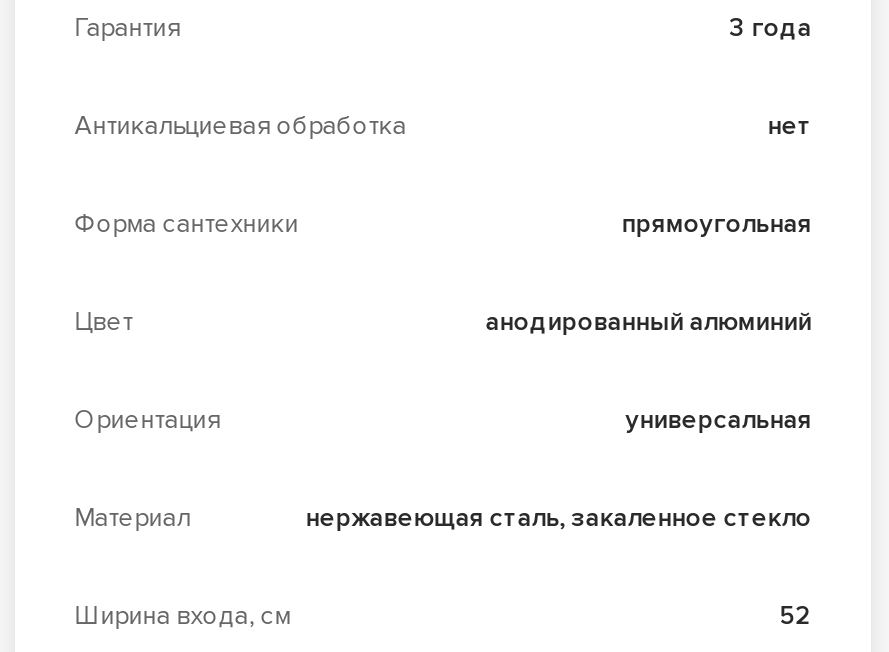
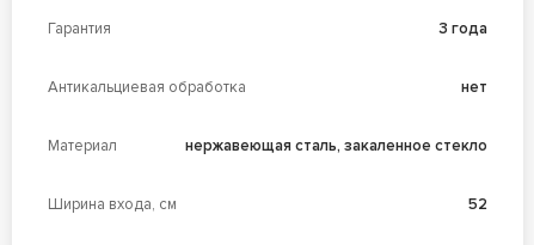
[75,209,811,437] Форма сантехники | прямоугольная | Цвет | анодированный алюминий | Ориентация | универсальная -> none

